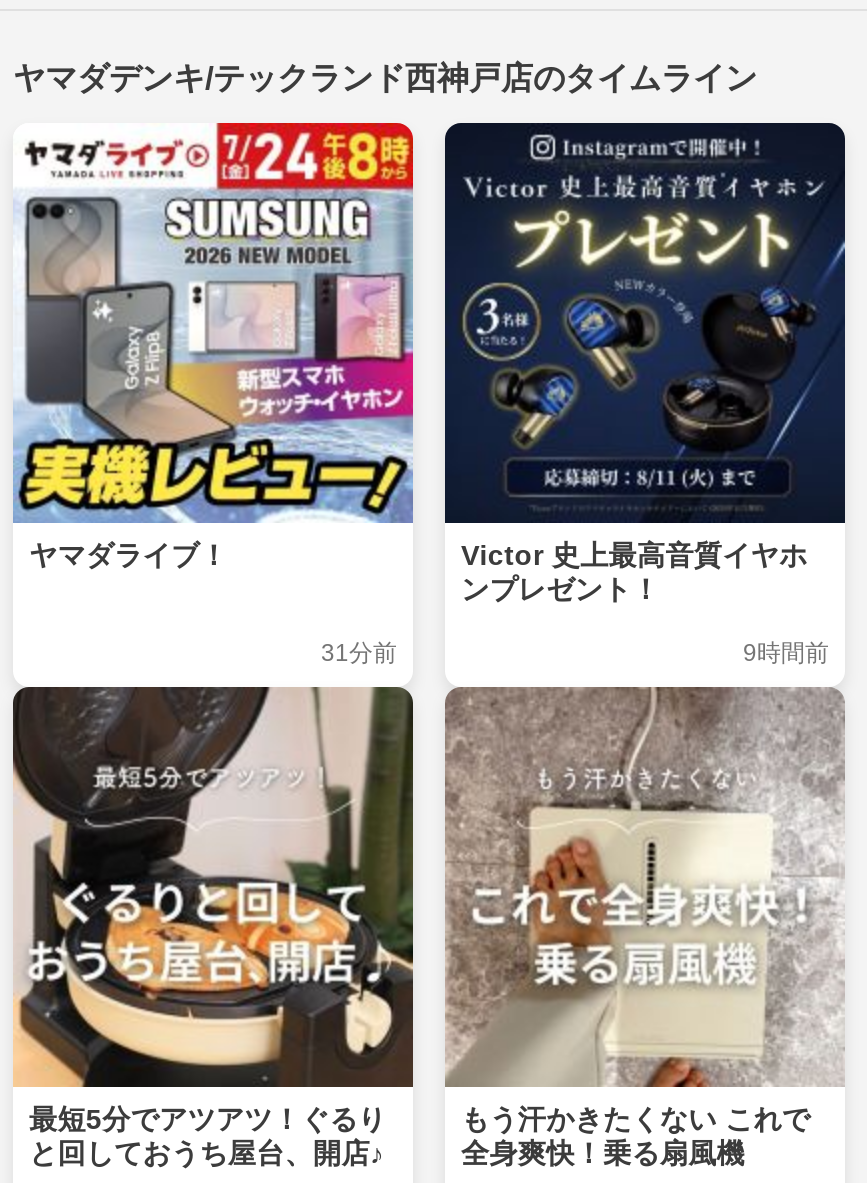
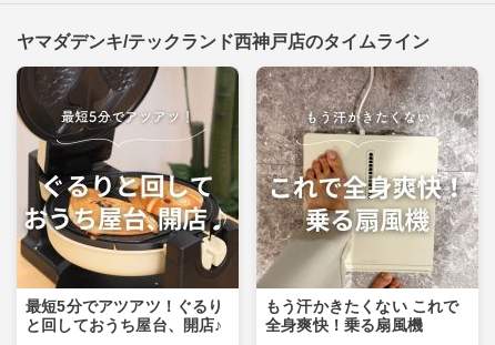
[11,120,415,667] [image] | ヤマダライブ！ | 31分前 -> none
[443,122,847,667] [image] | Victor 史上最高音質イヤホ | ンプレゼント！ | 9時間前 -> none

